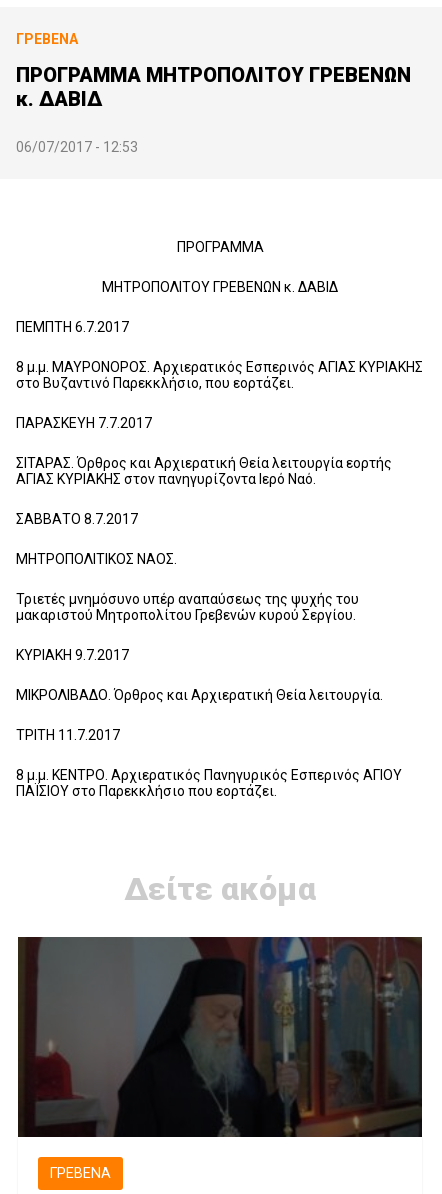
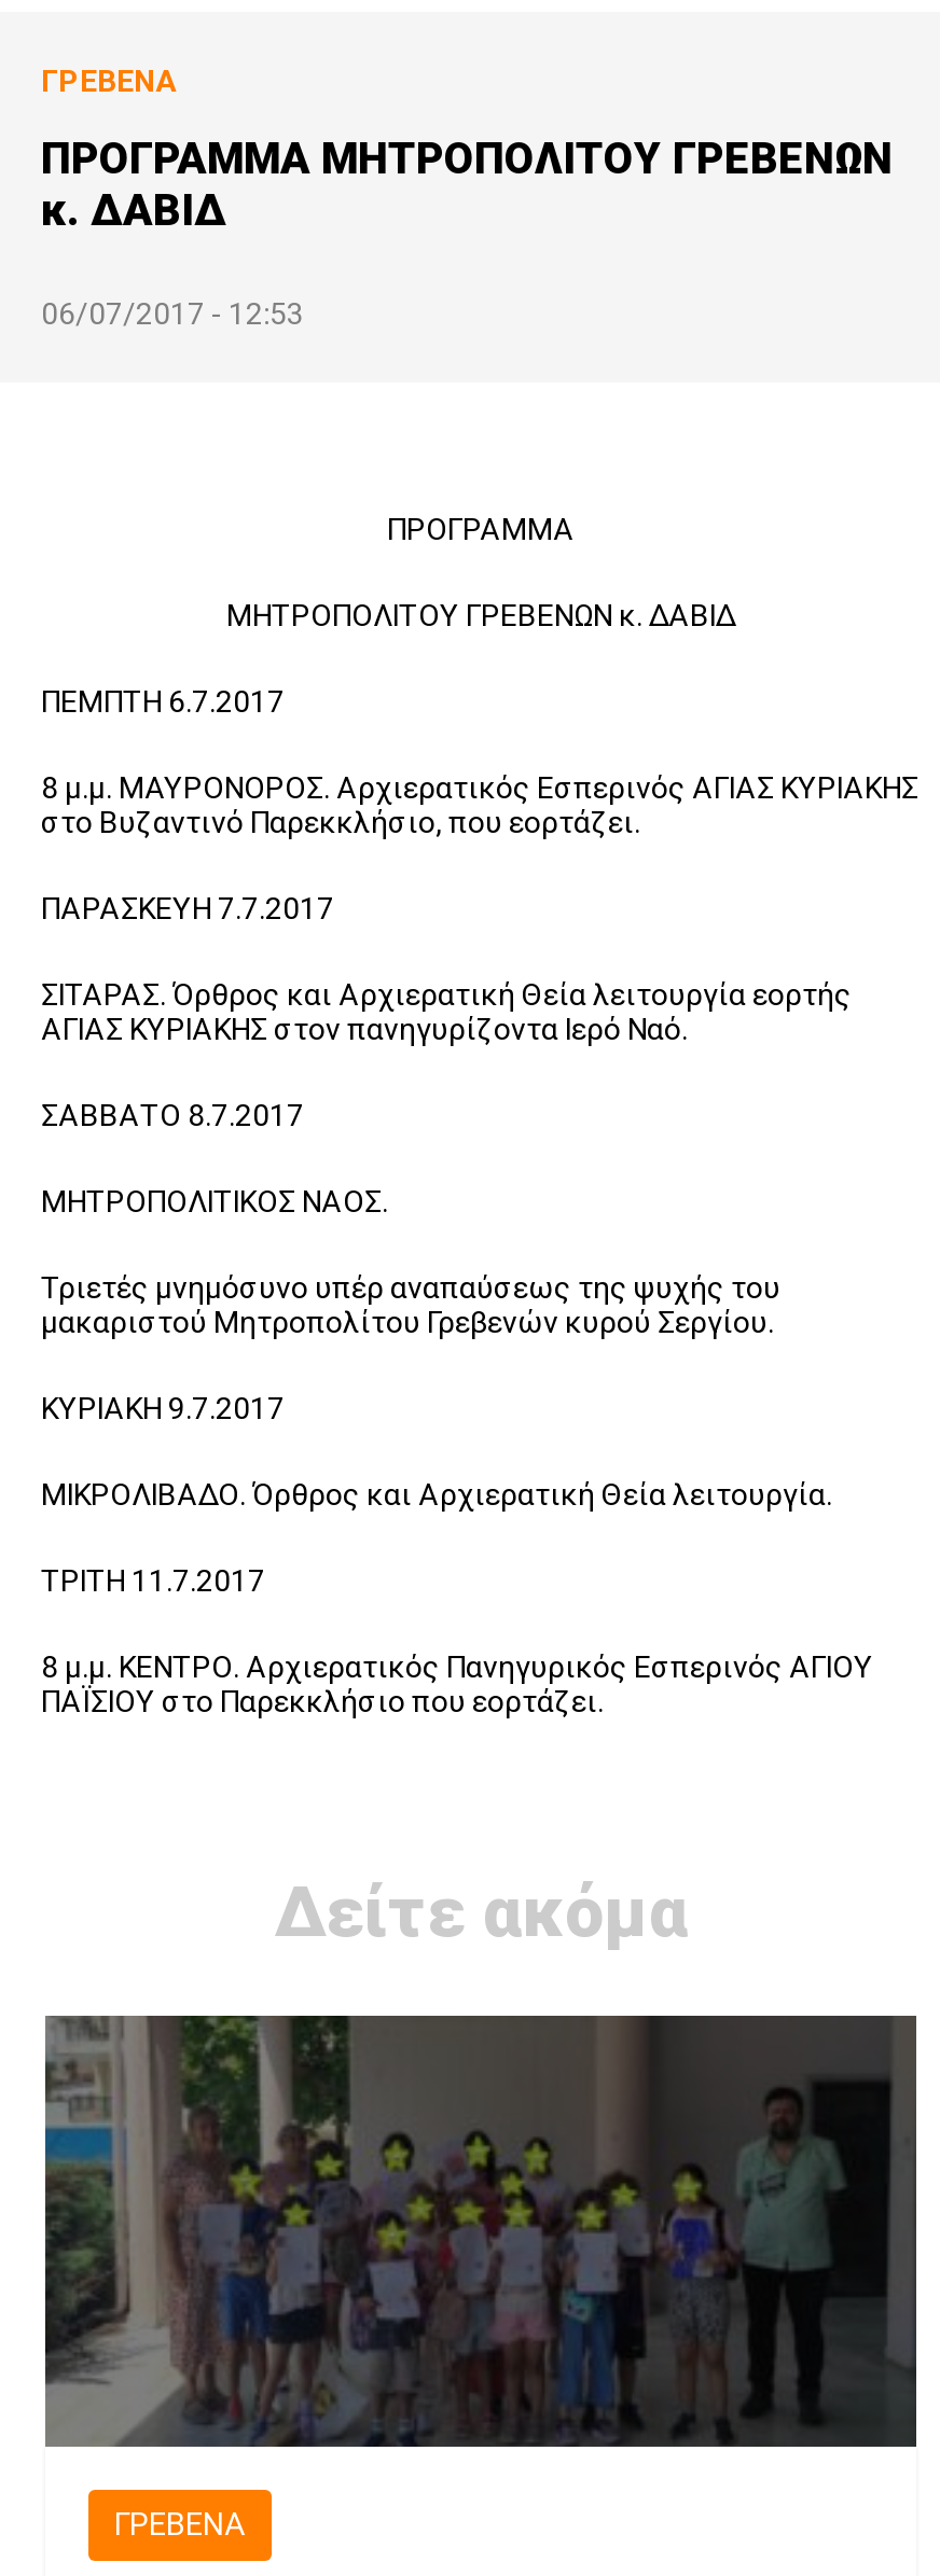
[17,936,422,1138] [image] -> [43,2015,916,2448] [image]

